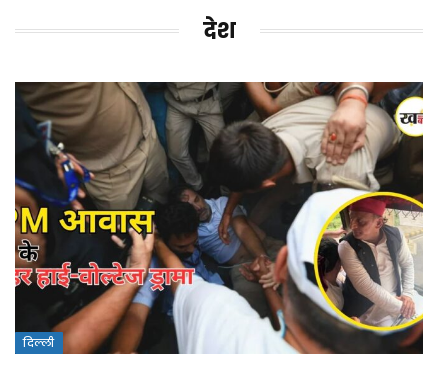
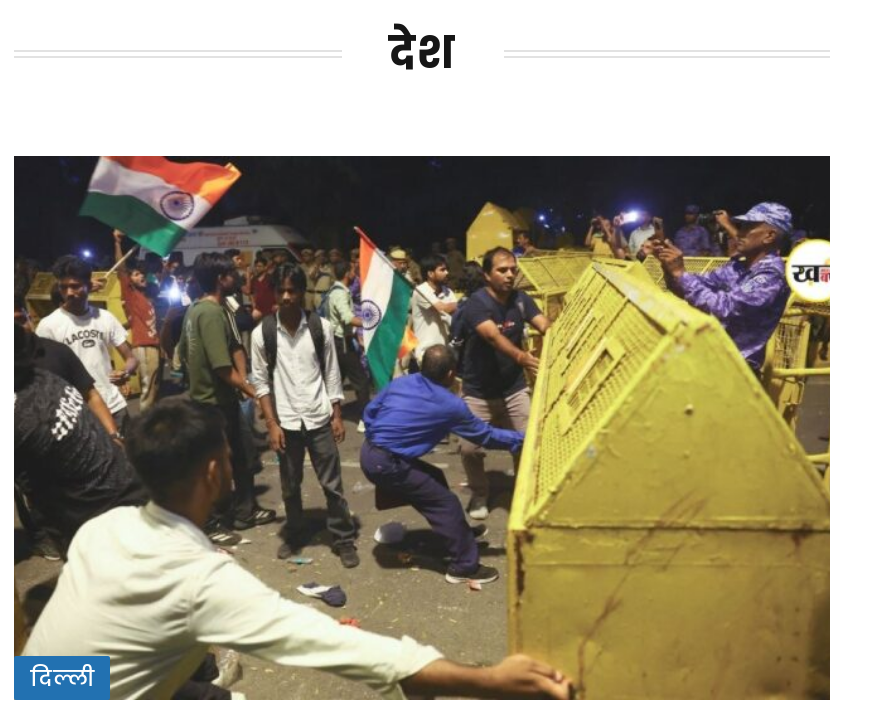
[14,81,424,355] [image] -> [12,154,832,702] [image]

